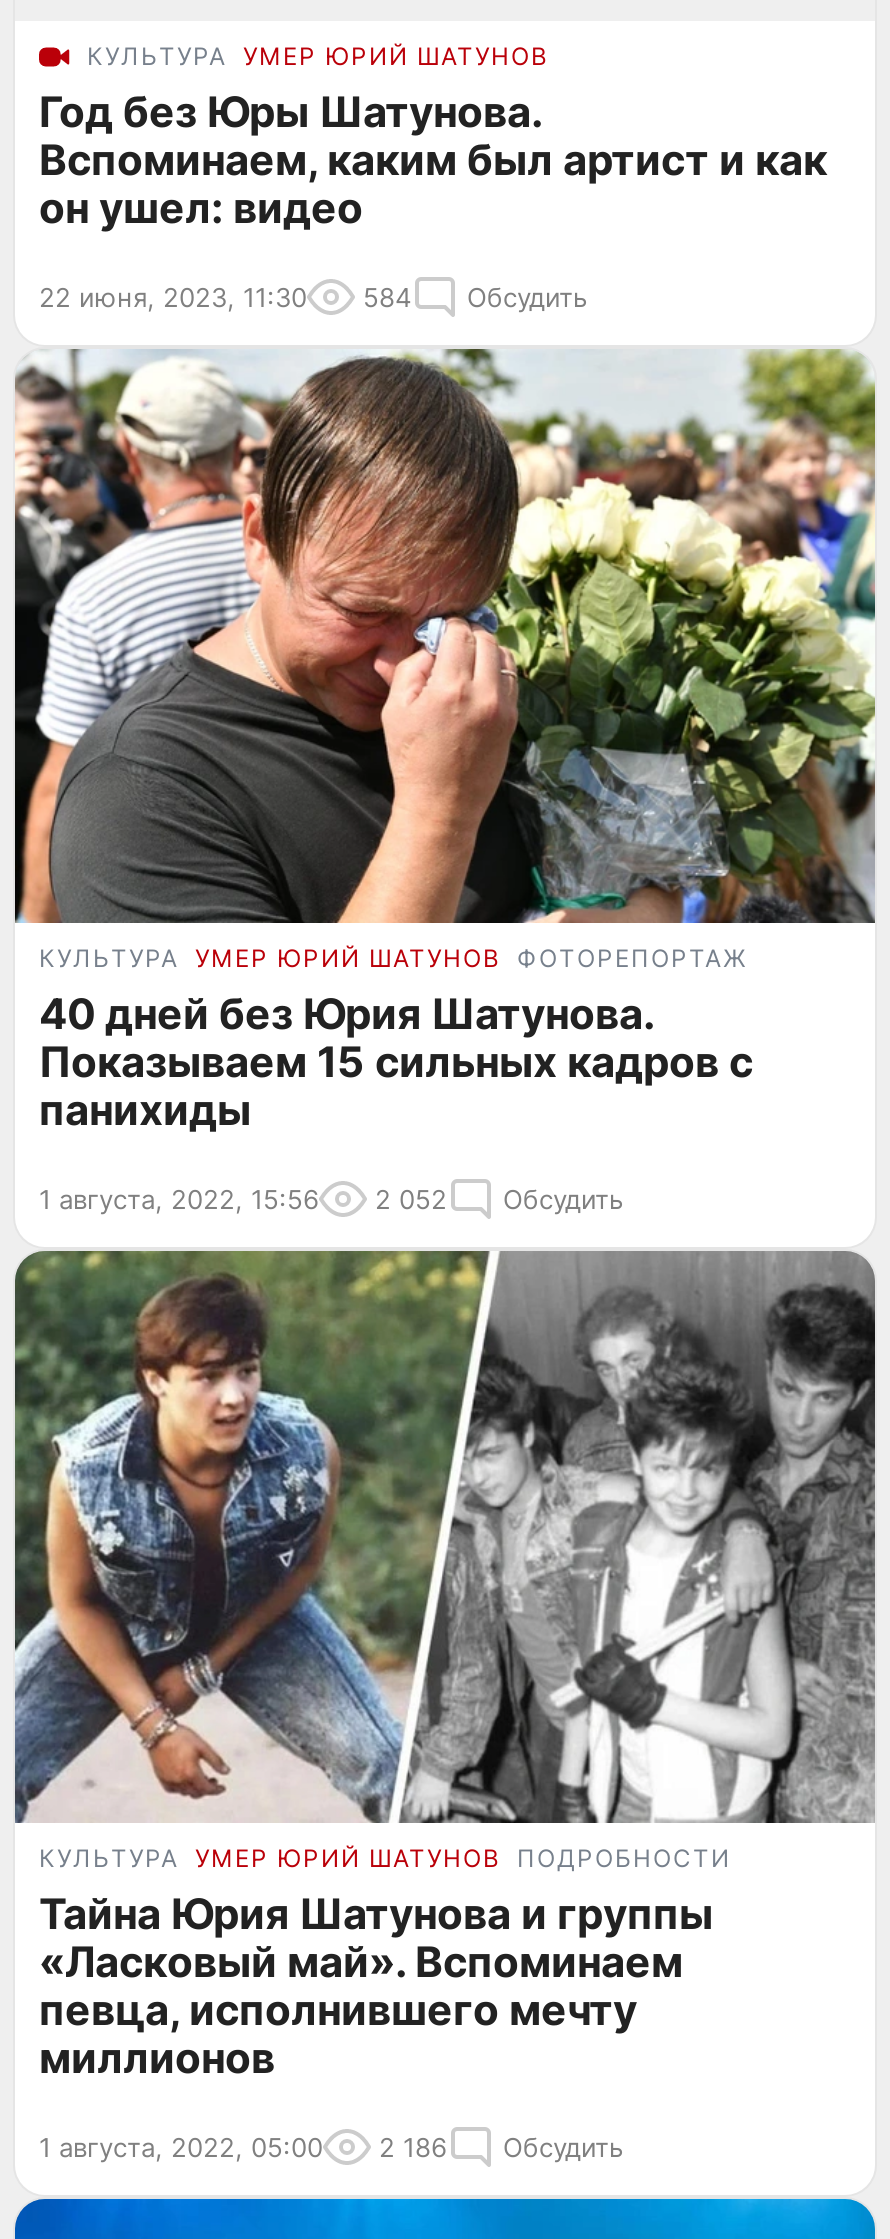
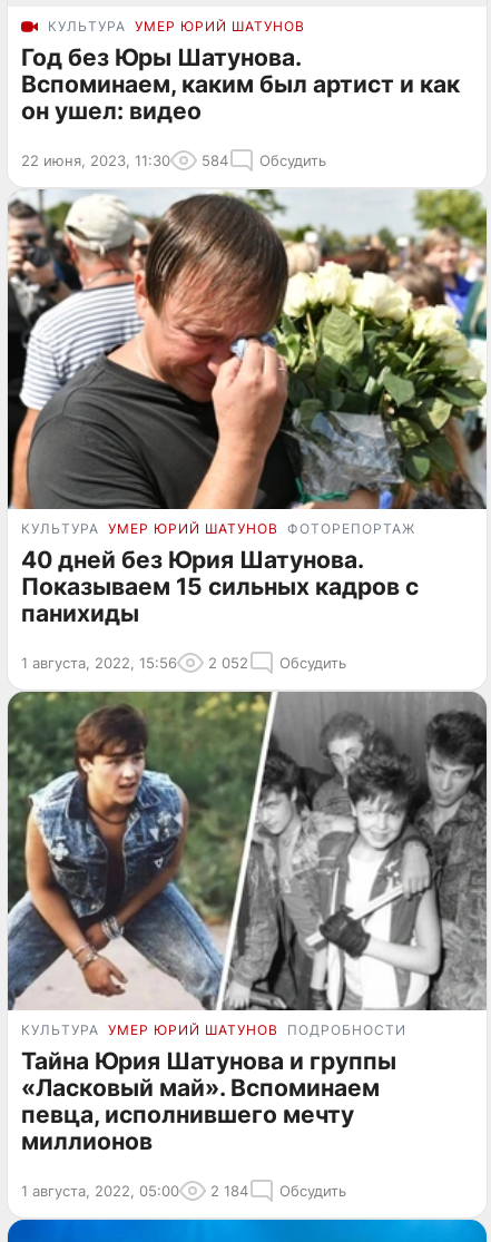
[39,2132,623,2164] 1 августа, 2022, 05:00 2 186 Обсудить -> [21,1182,346,1200] 1 августа, 2022, 05:00 2 184 Обсудить

